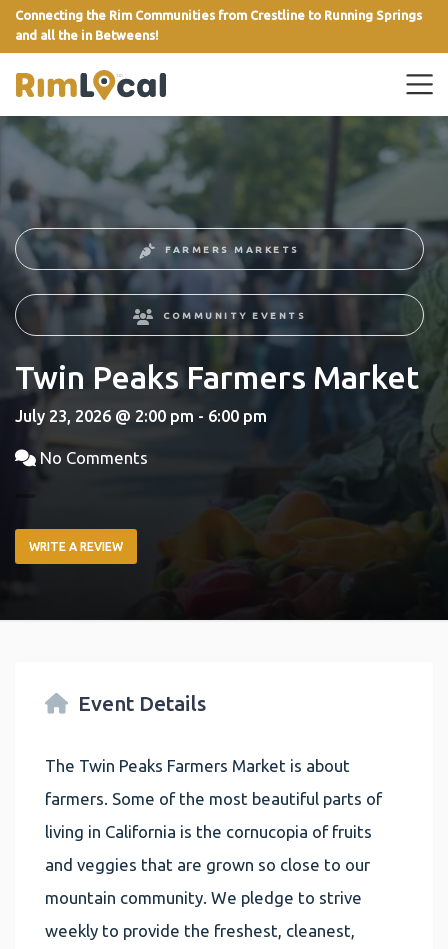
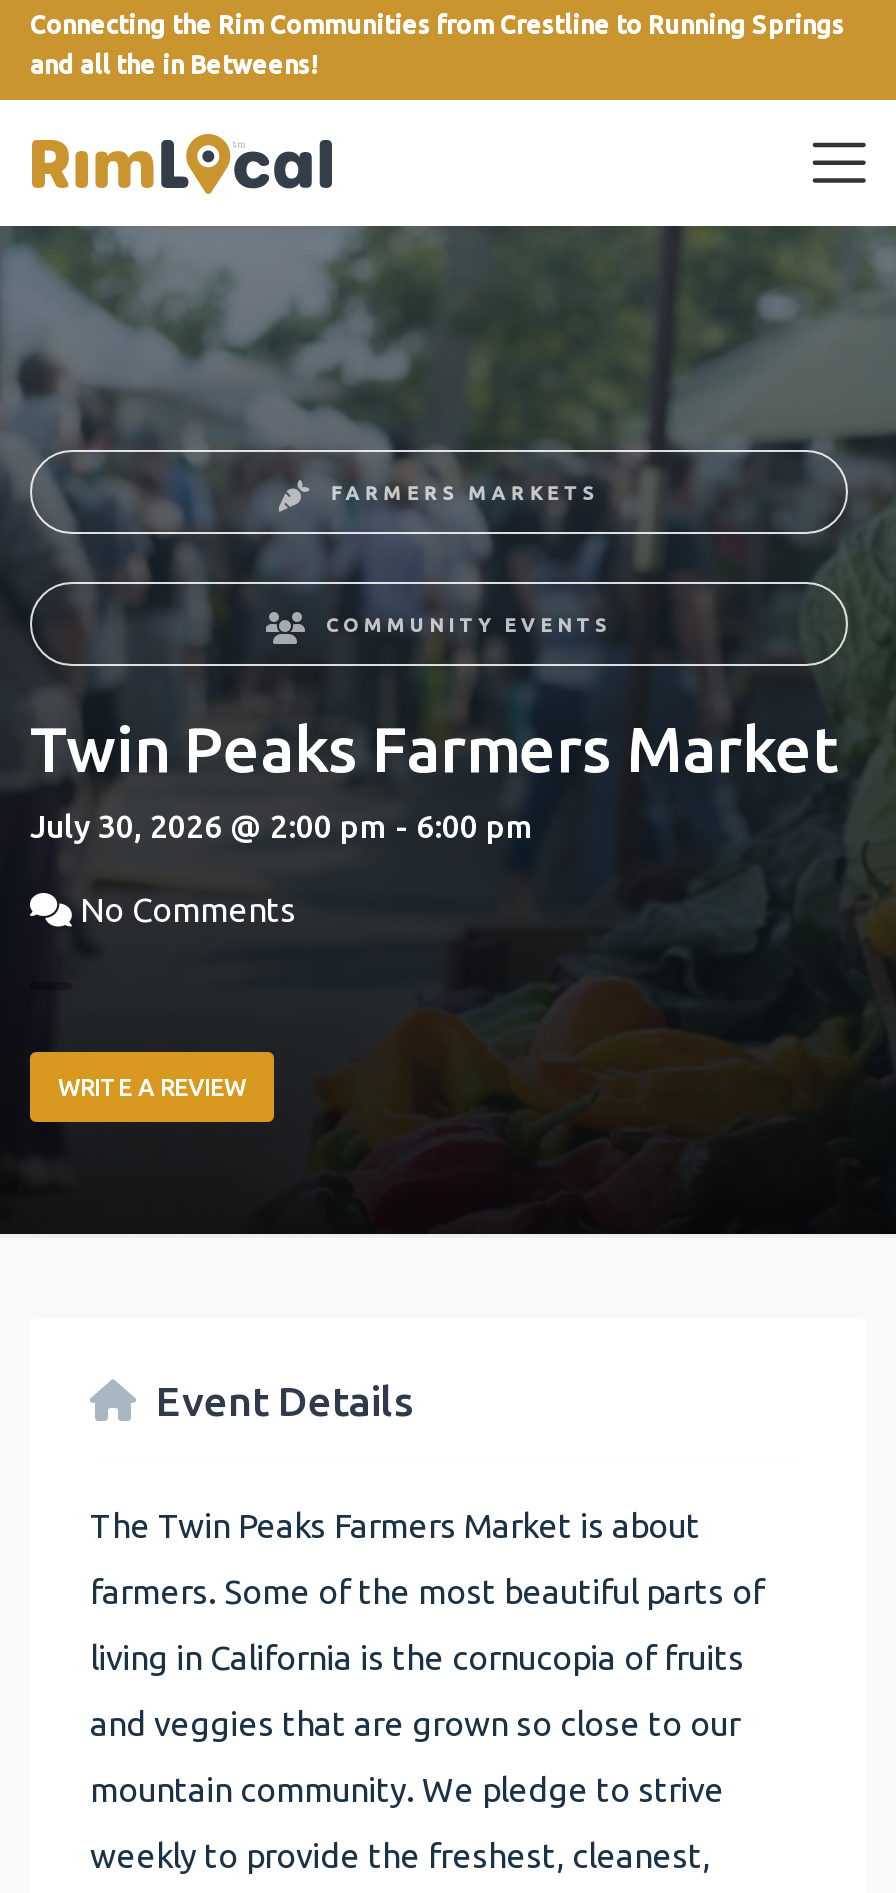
[15,407,267,425] July 23, 2026 @ 2:00 pm - 6:00 pm -> [30,809,534,845] July 30, 2026 @ 2:00 pm - 6:00 pm

